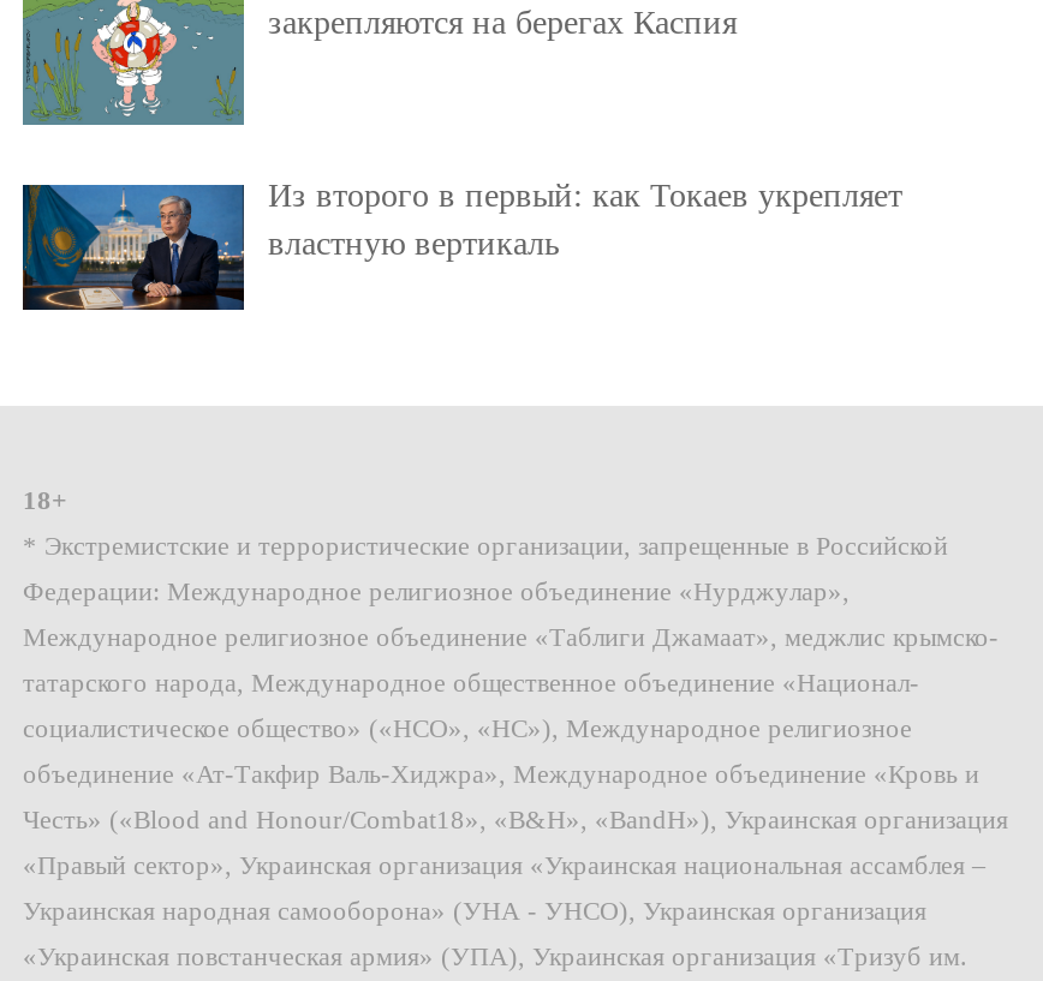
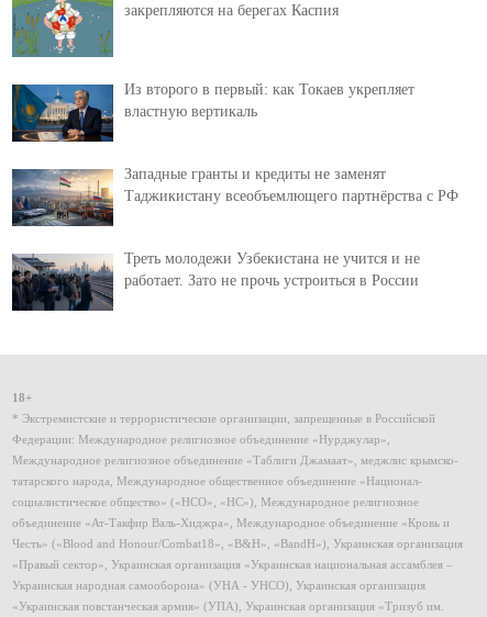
none -> [11,166,458,226] [image] | Западные гранты и кредиты не заменят | Таджикистану всеобъемлющего партнёрства с РФ
none -> [12,250,420,312] [image] | Треть молодежи Узбекистана не учится и не | работает. Зато не прочь устроиться в России

